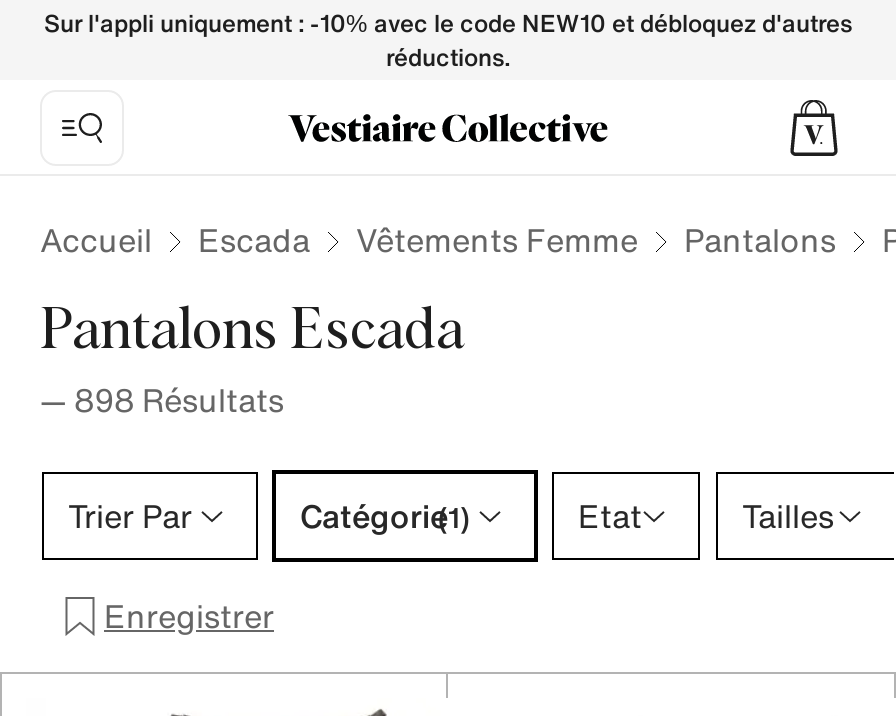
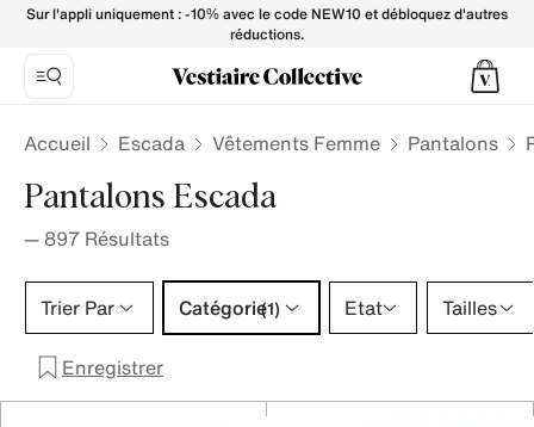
[40,376,284,424] — 898 Résultats -> [24,224,169,253] — 897 Résultats

